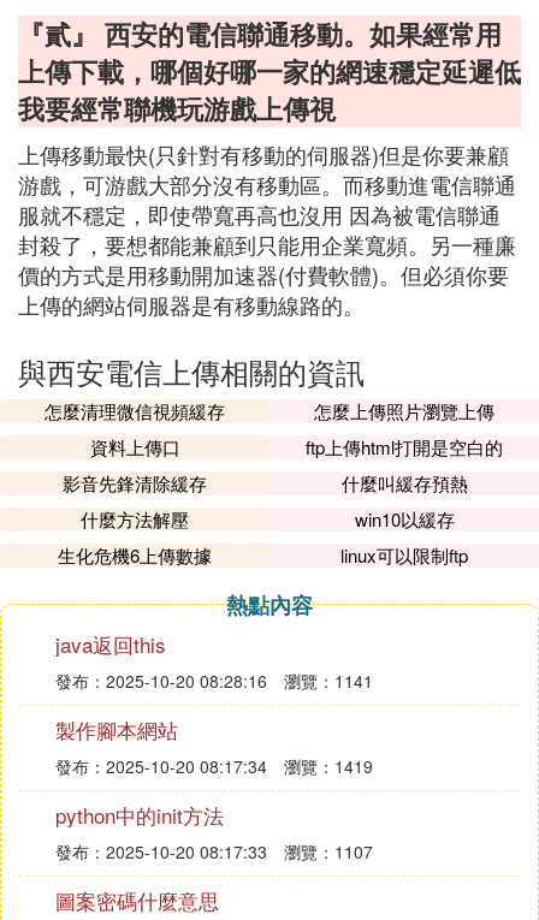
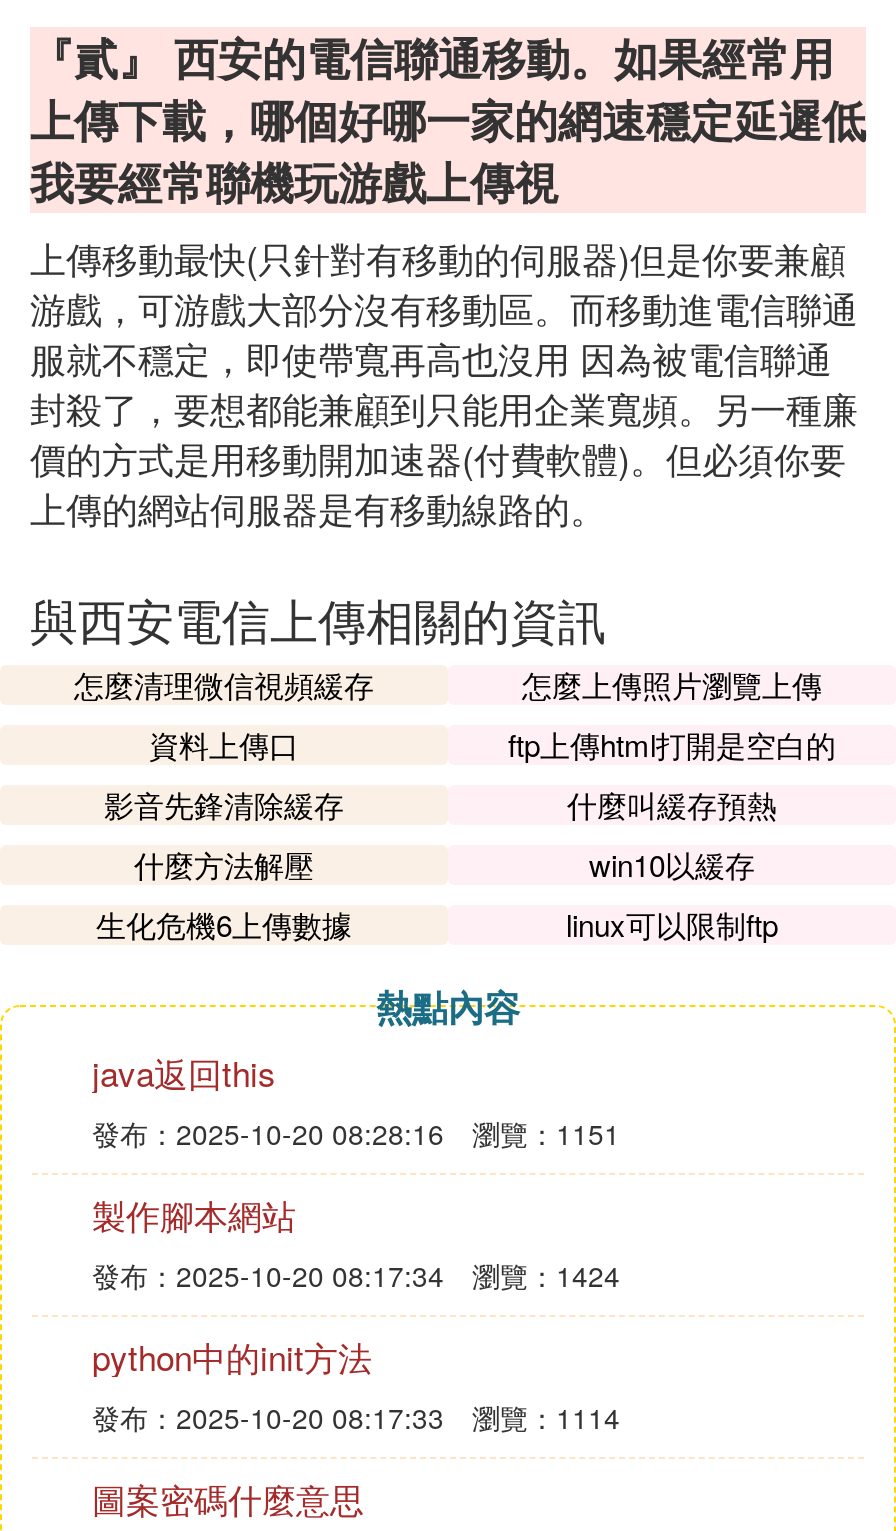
[55,669,373,693] 發布：2025-10-20 08:28:16 瀏覽：1141 -> [92,1113,620,1153] 發布：2025-10-20 08:28:16 瀏覽：1151
[55,754,373,778] 發布：2025-10-20 08:17:34 瀏覽：1419 -> [92,1255,620,1295] 發布：2025-10-20 08:17:34 瀏覽：1424
[55,839,373,863] 發布：2025-10-20 08:17:33 瀏覽：1107 -> [92,1397,620,1437] 發布：2025-10-20 08:17:33 瀏覽：1114

